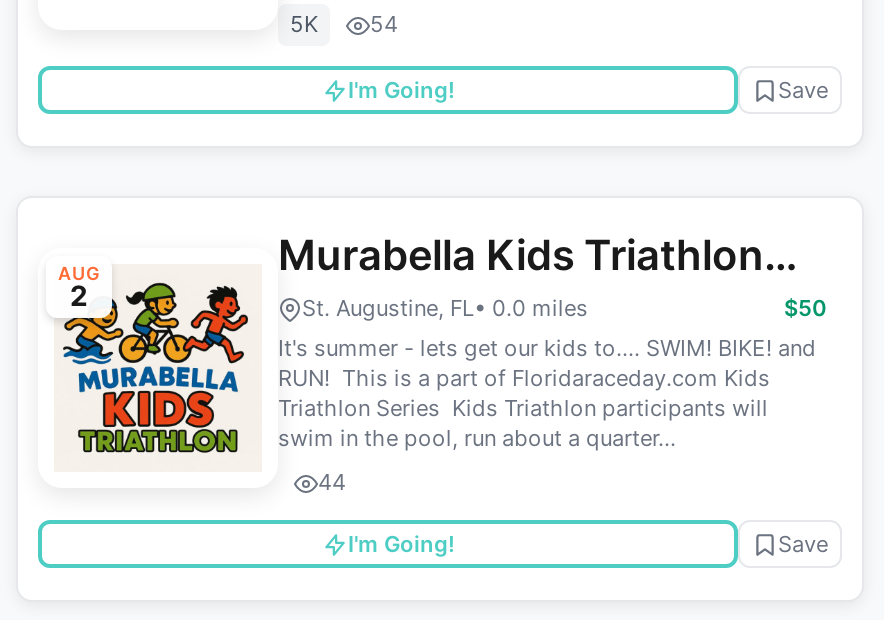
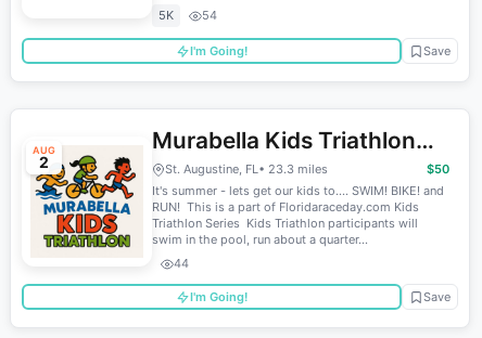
[302,294,588,322] St. Augustine, FL• 0.0 miles -> [165,161,328,177] St. Augustine, FL• 23.3 miles

